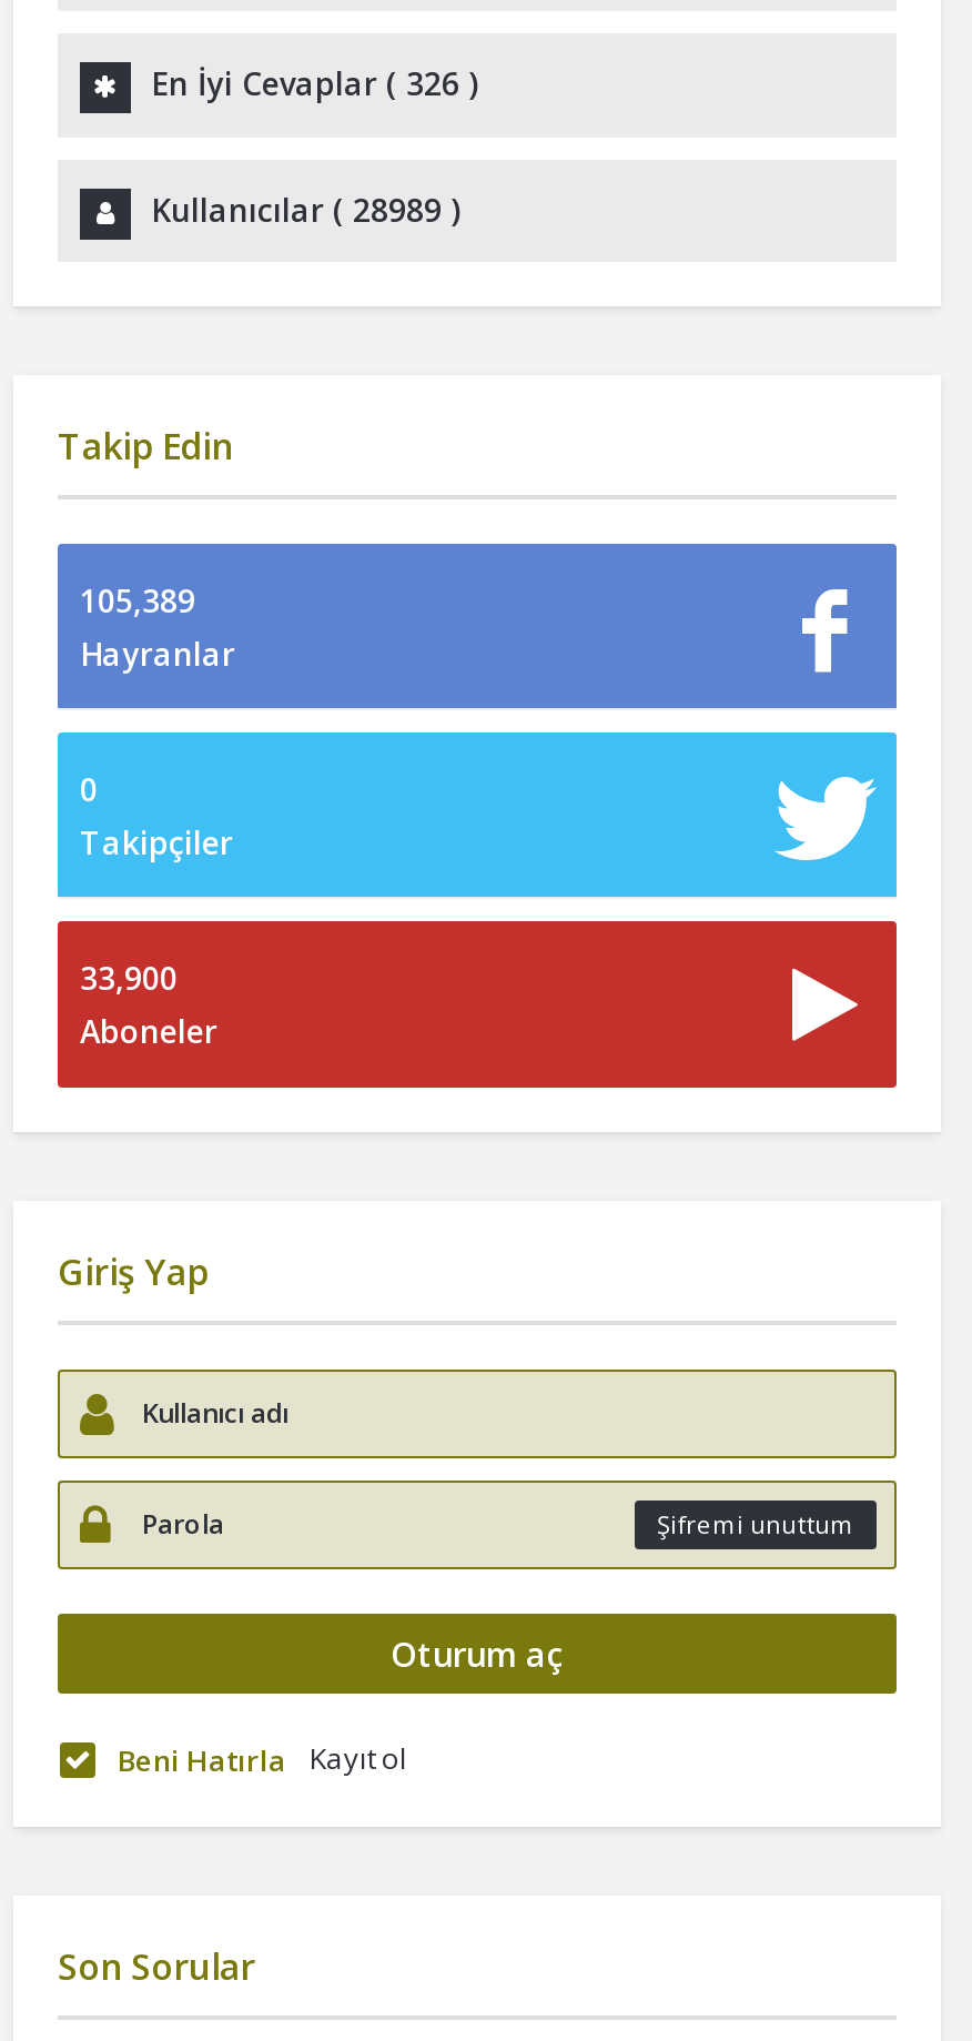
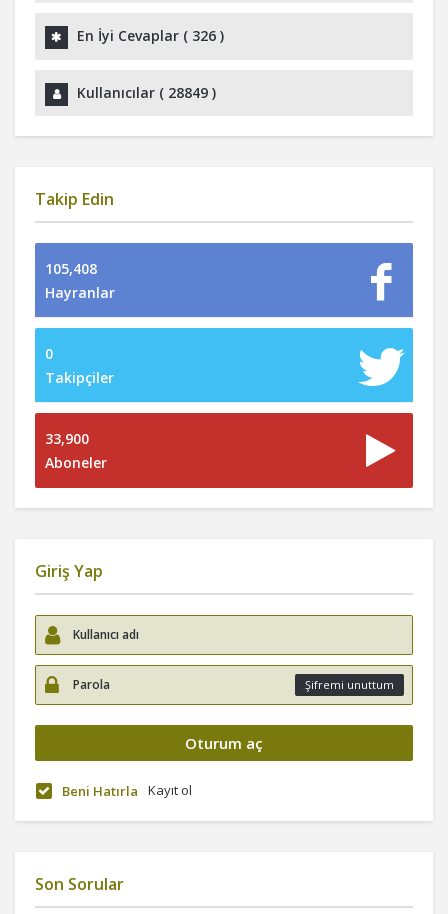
[151,189,459,231] Kullanıcılar (28989) -> [77,83,216,102] Kullanıcılar (28849)
[80,578,195,620] 105,389 -> [45,258,97,277] 105,408

